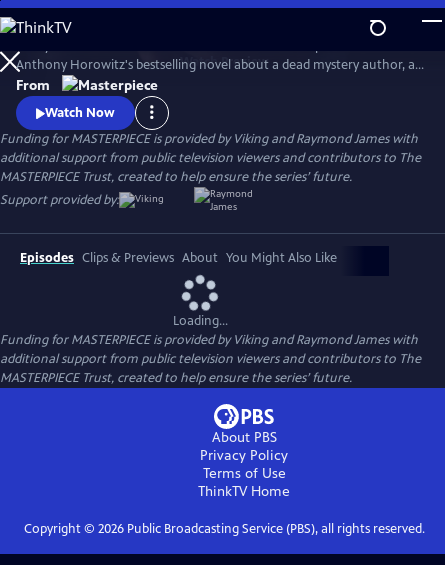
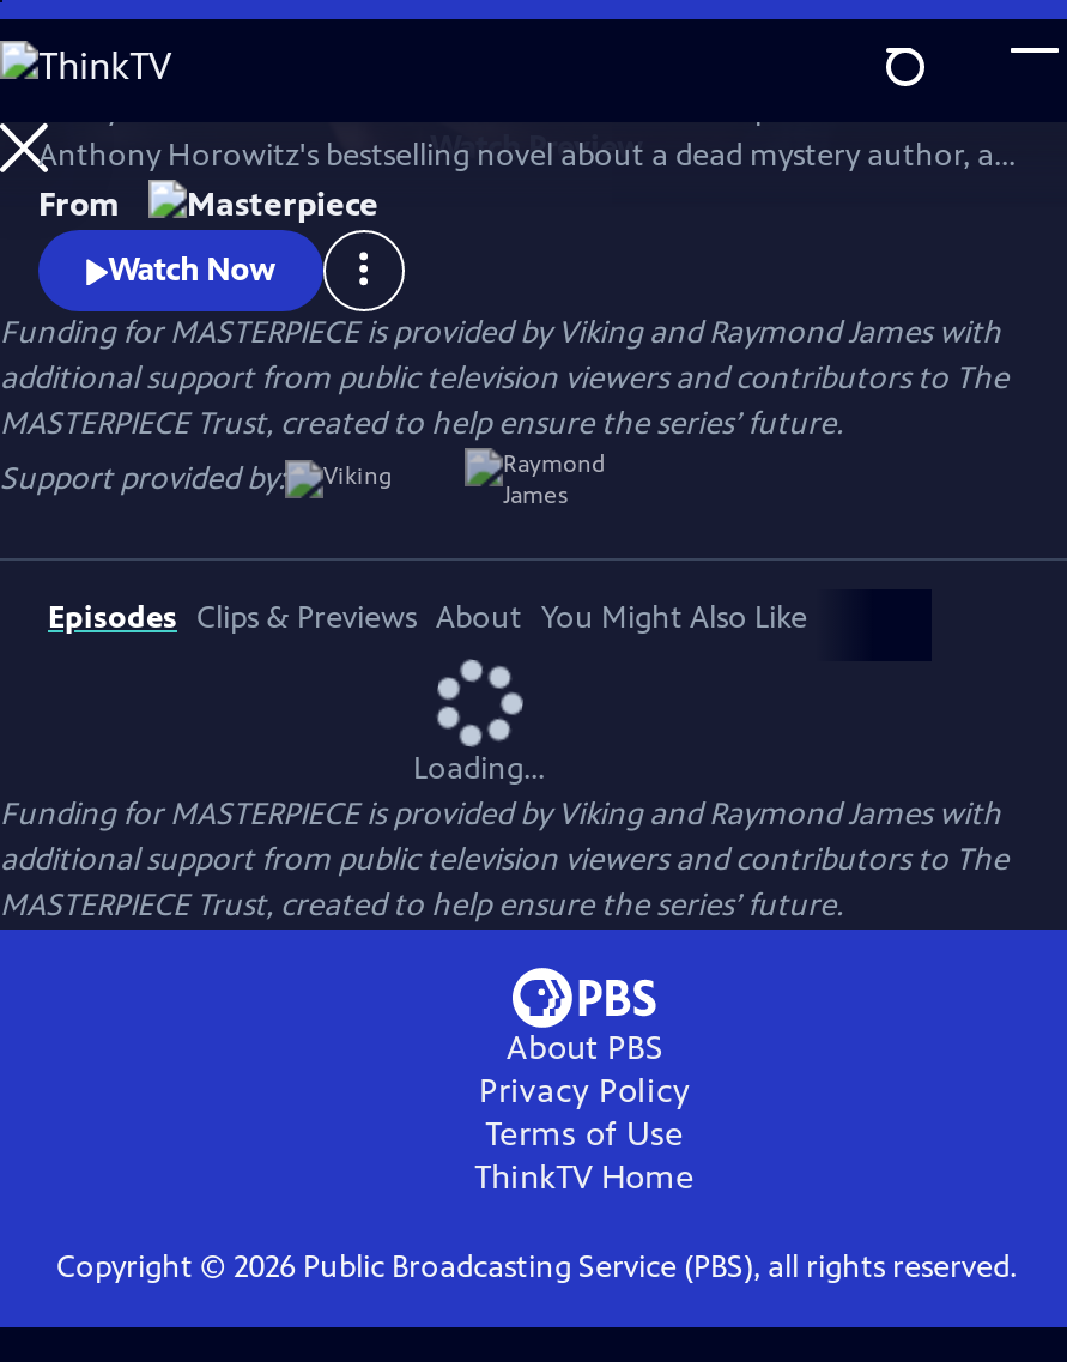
[181,275,218,311] [image] -> [436,661,522,745] [image]

